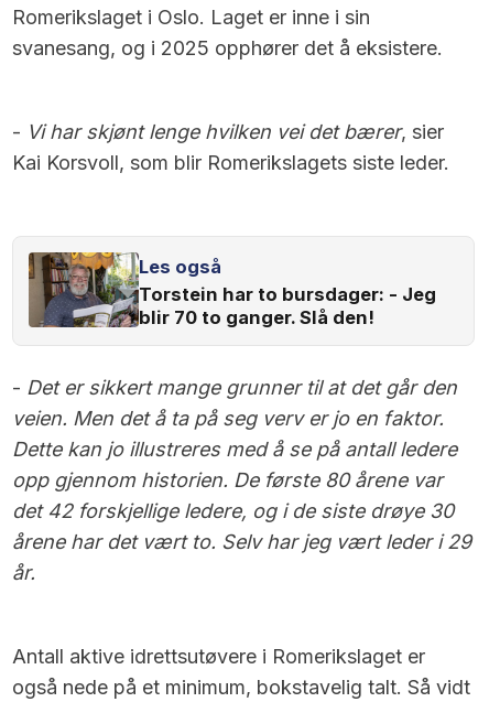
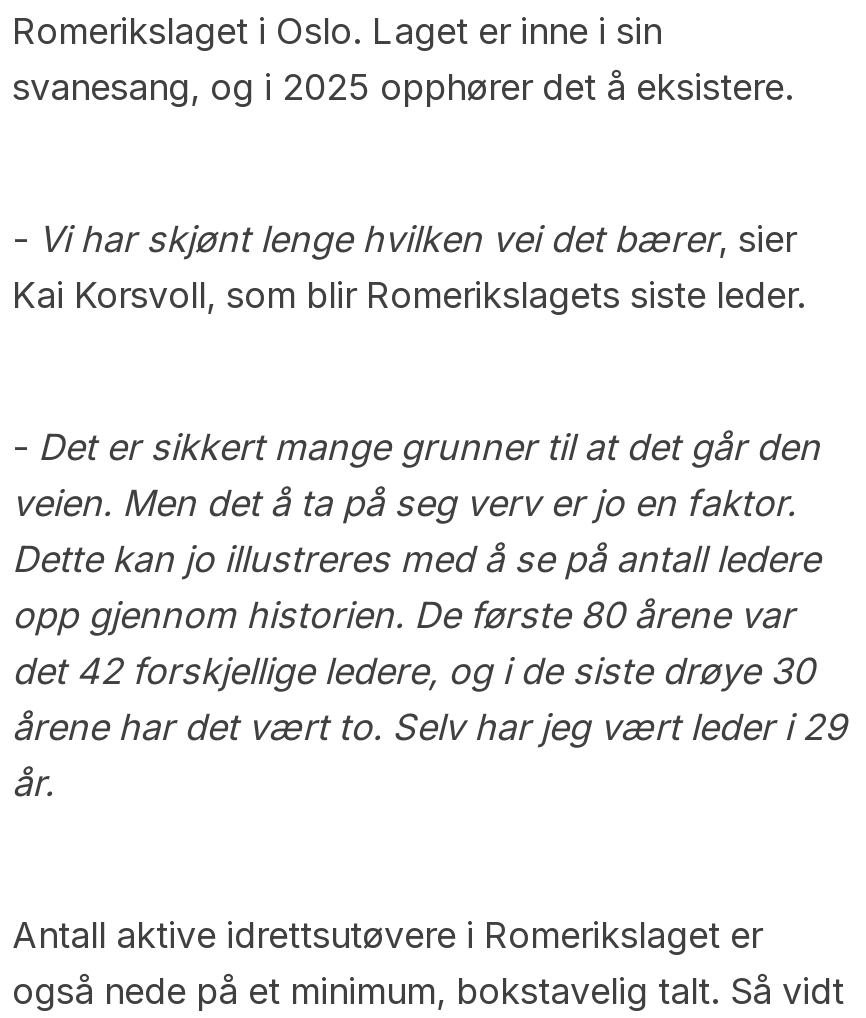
[28,251,436,328] [image] | Les også | Torstein har to bursdager: - Jeg | blir 70 to ganger. Slå den! -> none

